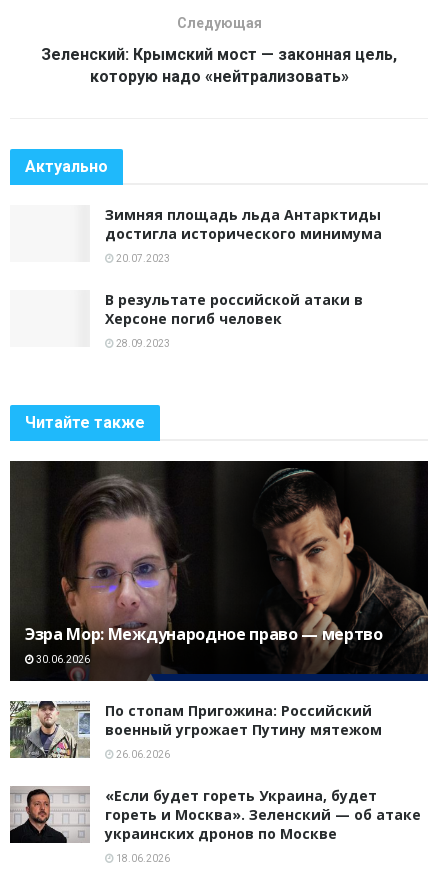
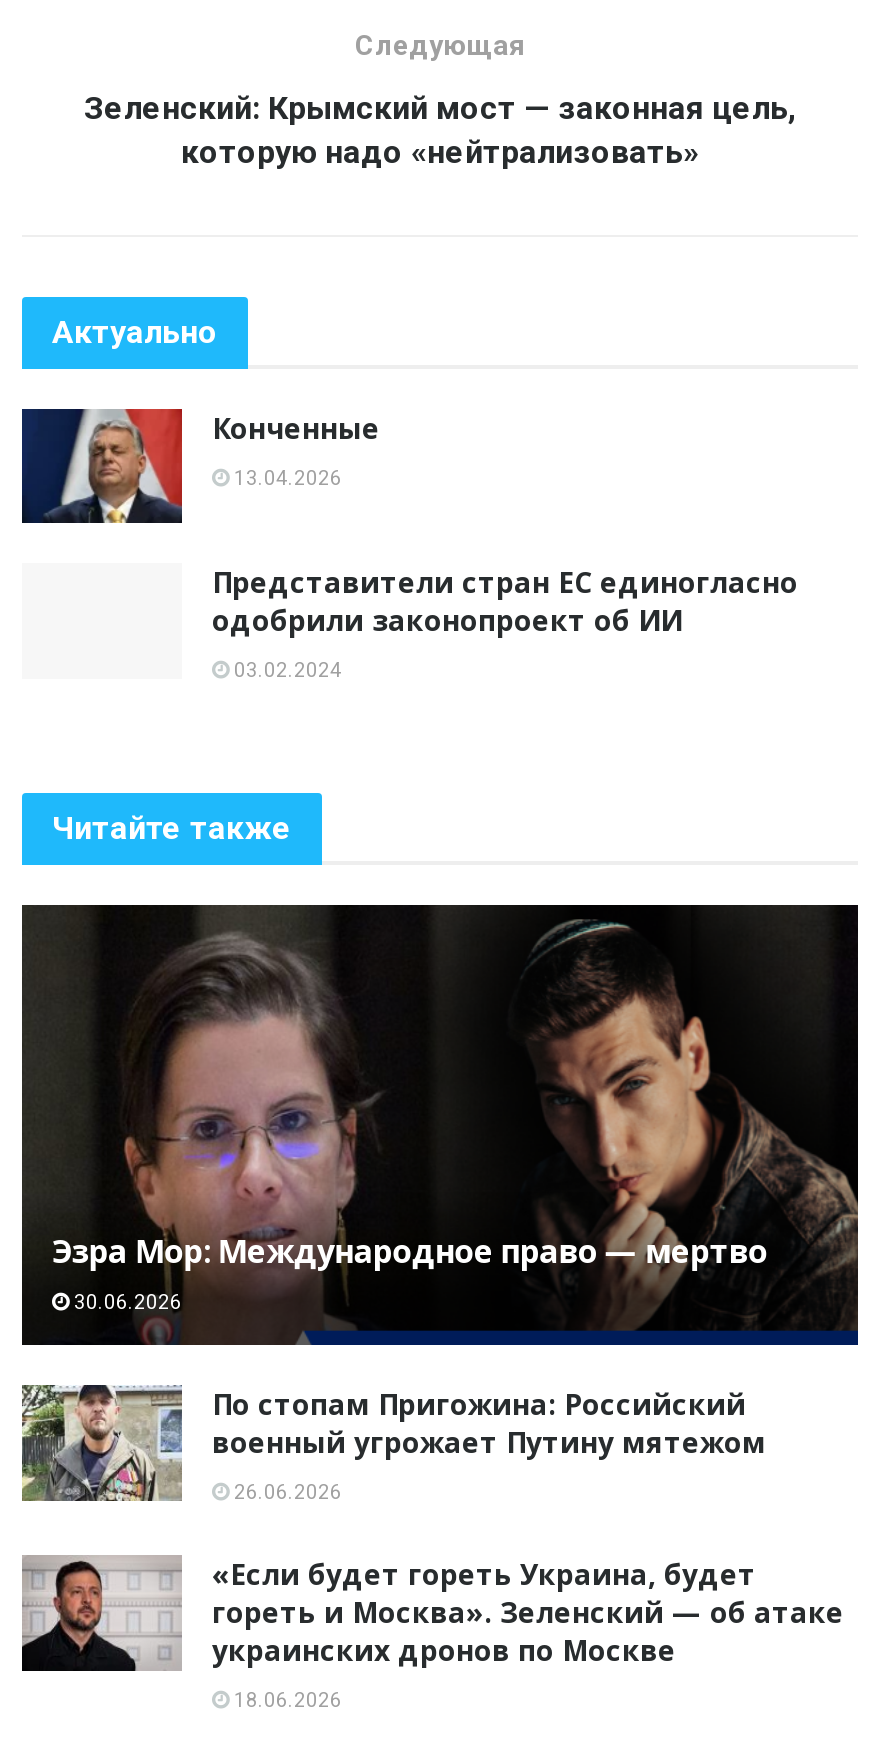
none -> [20,407,184,525] [image]
[105,205,382,243] Зимняя площадь льда Антарктиды | достигла исторического минимума -> [212,410,380,448] Конченные
[114,253,170,264] 20.07.2023 -> [230,468,342,490] 13.04.2026
[105,290,363,328] В результате российской атаки в | Херсоне погиб человек -> [212,564,798,640] Представители стран ЕС единогласно | одобрили законопроект об ИИ
[114,338,170,349] 28.09.2023 -> [230,660,342,682] 03.02.2024

